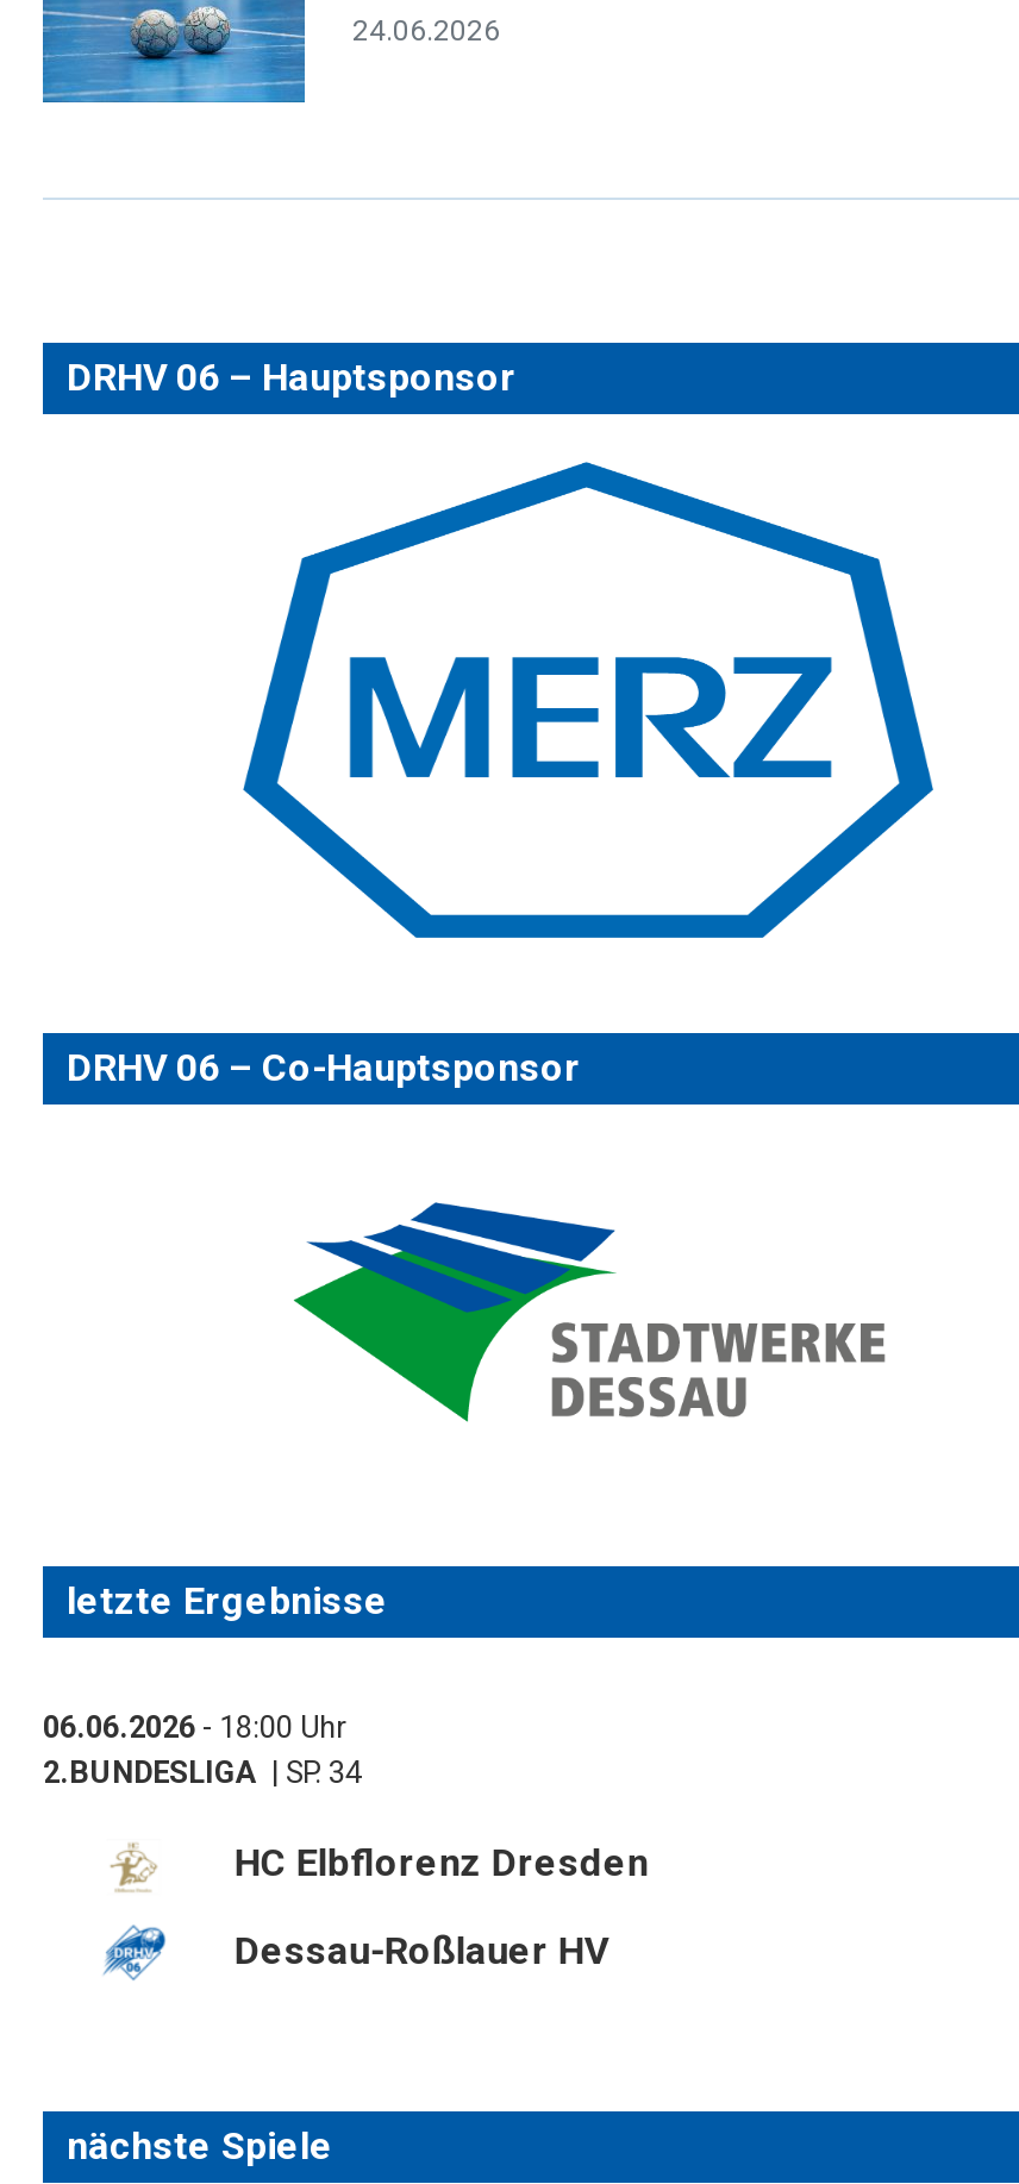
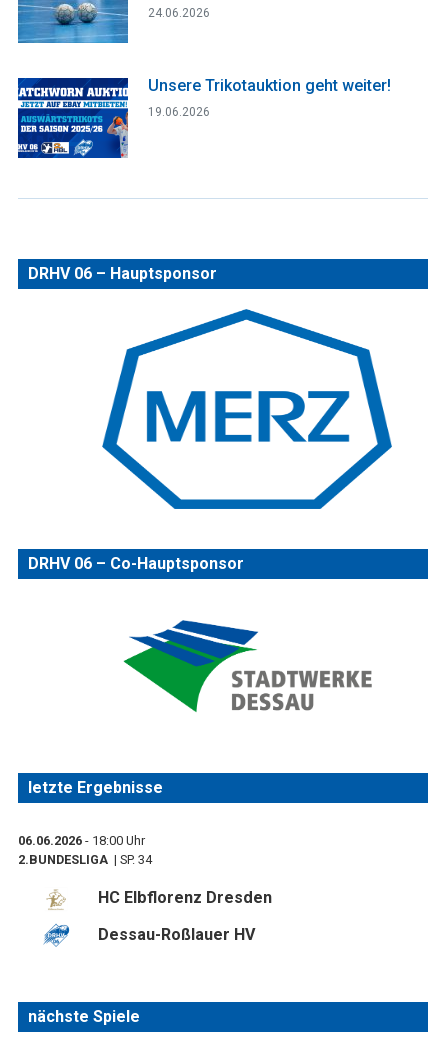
none -> [18,76,391,158] [image] | Unsere Trikotauktion geht weiter! | 19.06.2026

